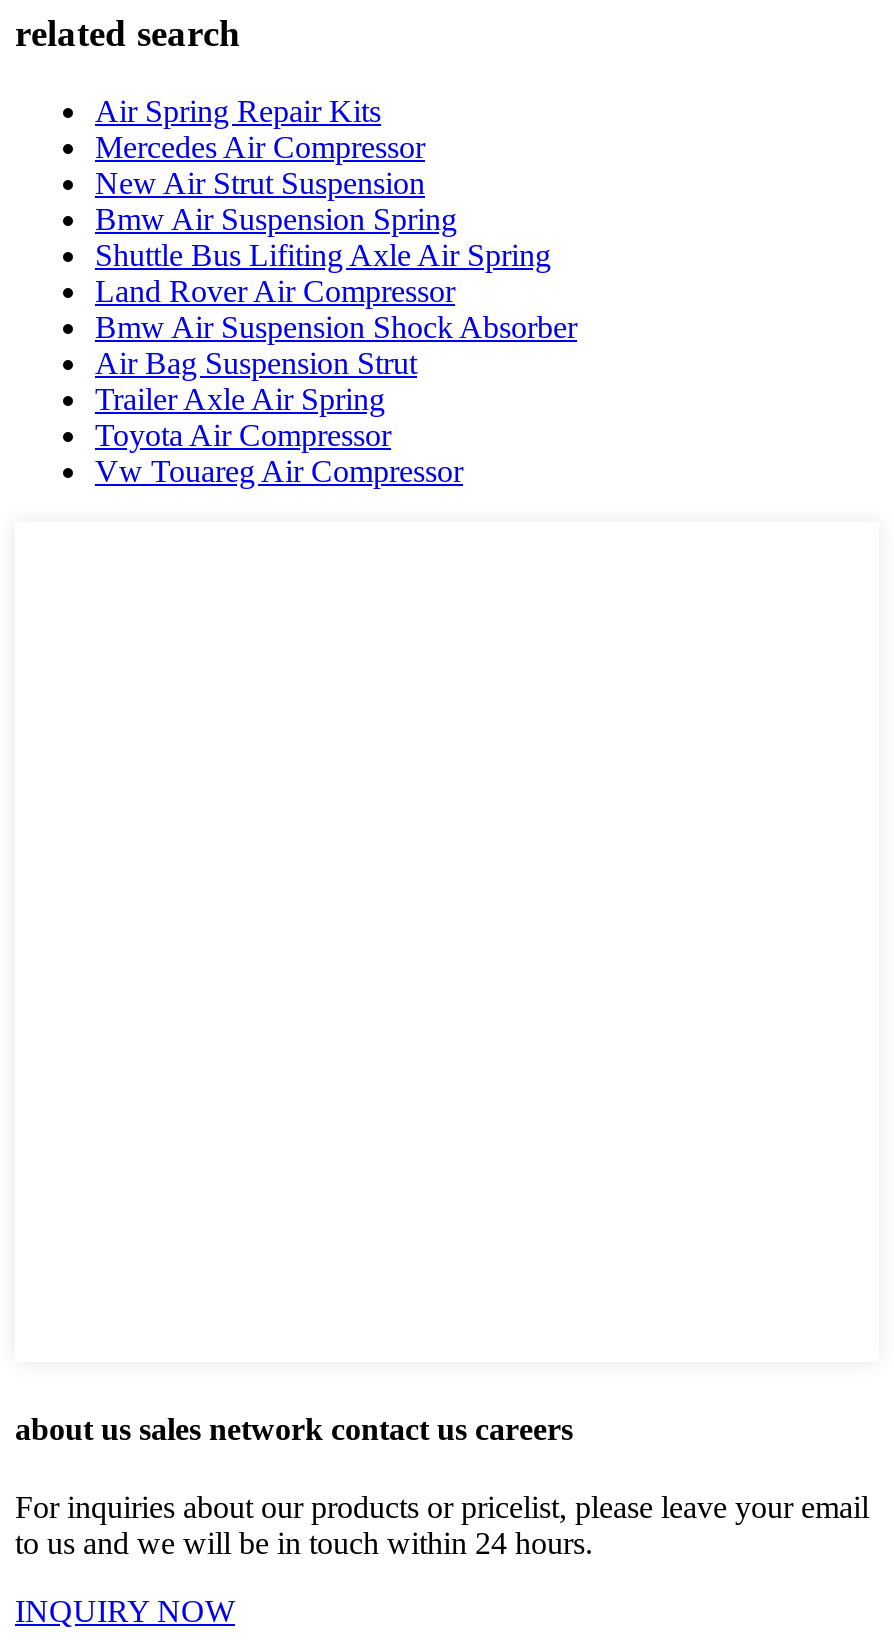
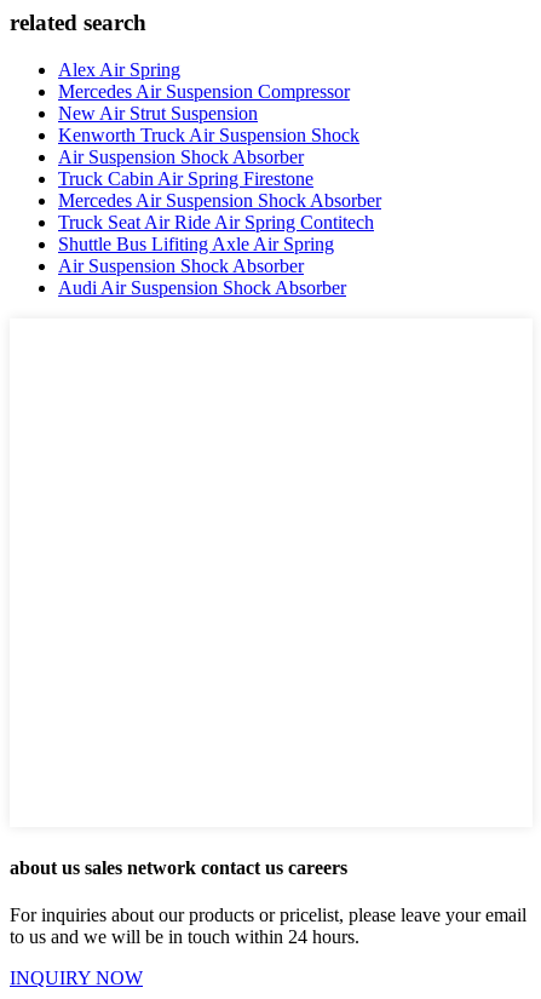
[95,94,425,164] Air Spring Repair Kits | Mercedes Air Compressor -> [58,59,350,102] Alex Air Spring | Mercedes Air Suspension Compressor
[95,202,457,236] Bmw Air Suspension Spring -> [58,125,381,232] Kenworth Truck Air Suspension Shock | Air Suspension Shock Absorber | Truck Cabin Air Spring Firestone | Mercedes Air Suspension Shock Absorber | Truck Seat Air Ride Air Spring Contitech
moved [95,238,551,272] -> [58,234,334,254]: Shuttle Bus Lifiting Axle Air Spring
[95,274,577,488] Land Rover Air Compressor | Bmw Air Suspension Shock Absorber | Air Bag Suspension Strut | Trailer Axle Air Spring | Toyota Air Compressor | Vw Touareg Air Compressor -> [58,255,346,298] Air Suspension Shock Absorber | Audi Air Suspension Shock Absorber

